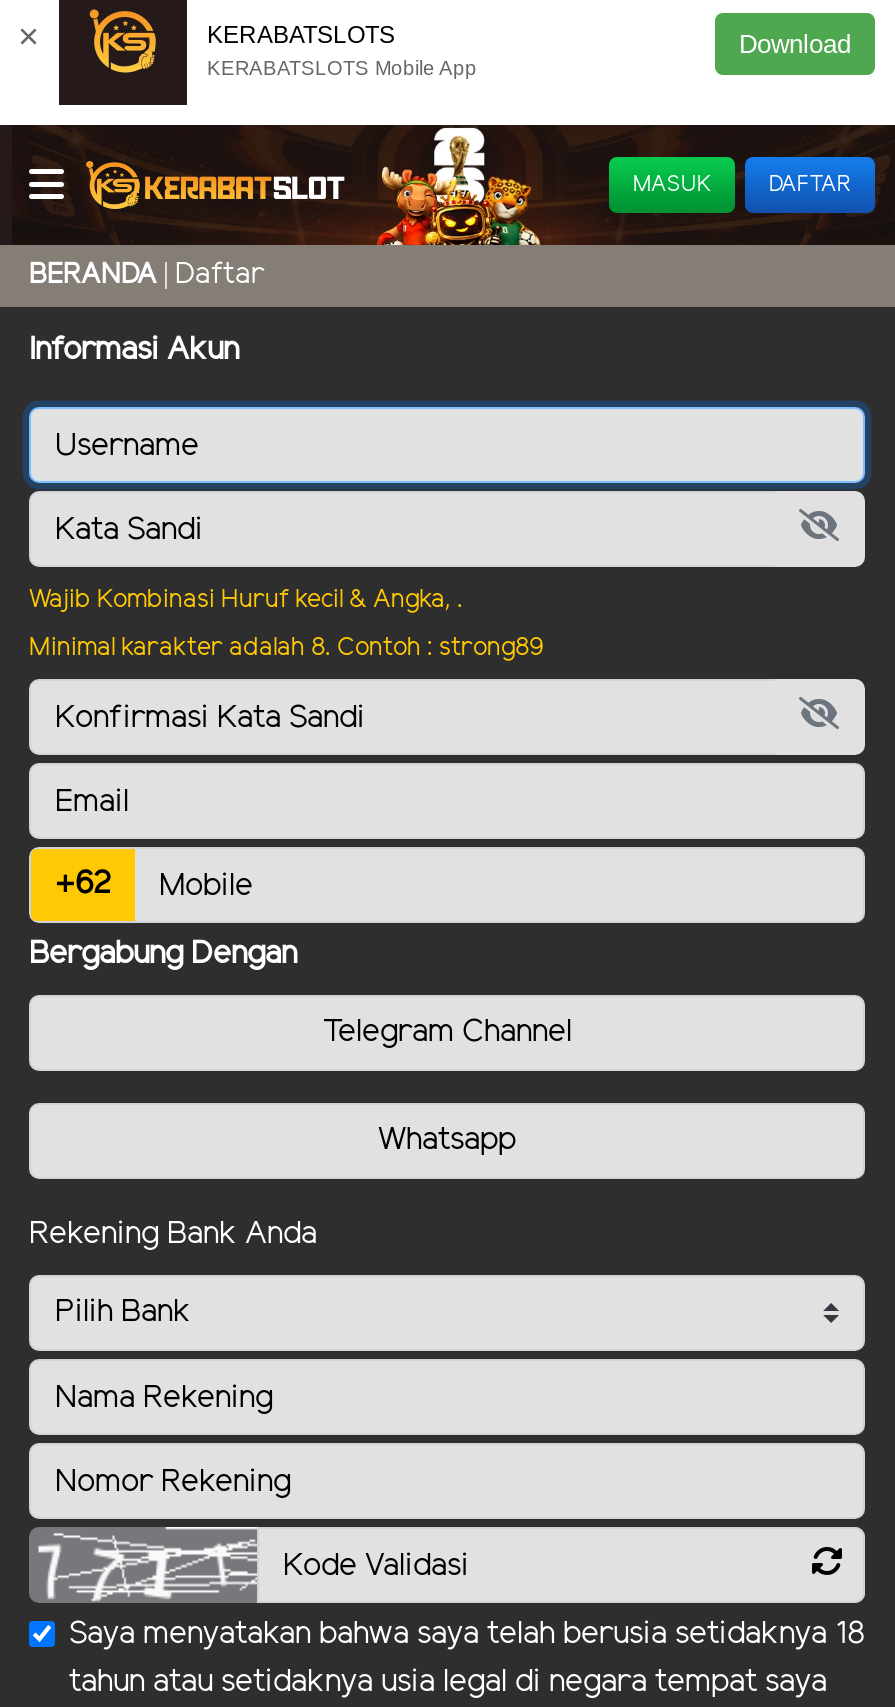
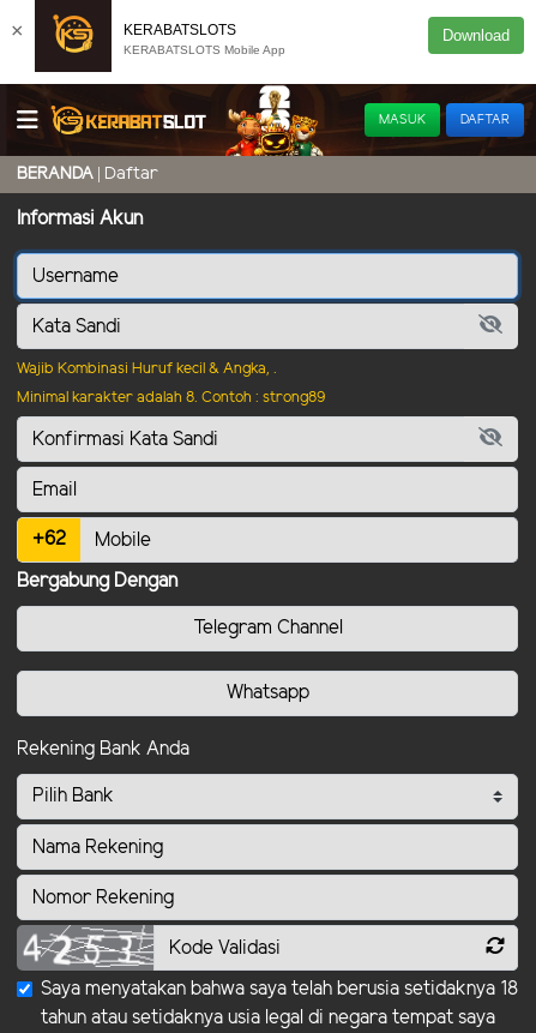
[37,1527,253,1601] [image] -> [23,927,152,968] [image]

